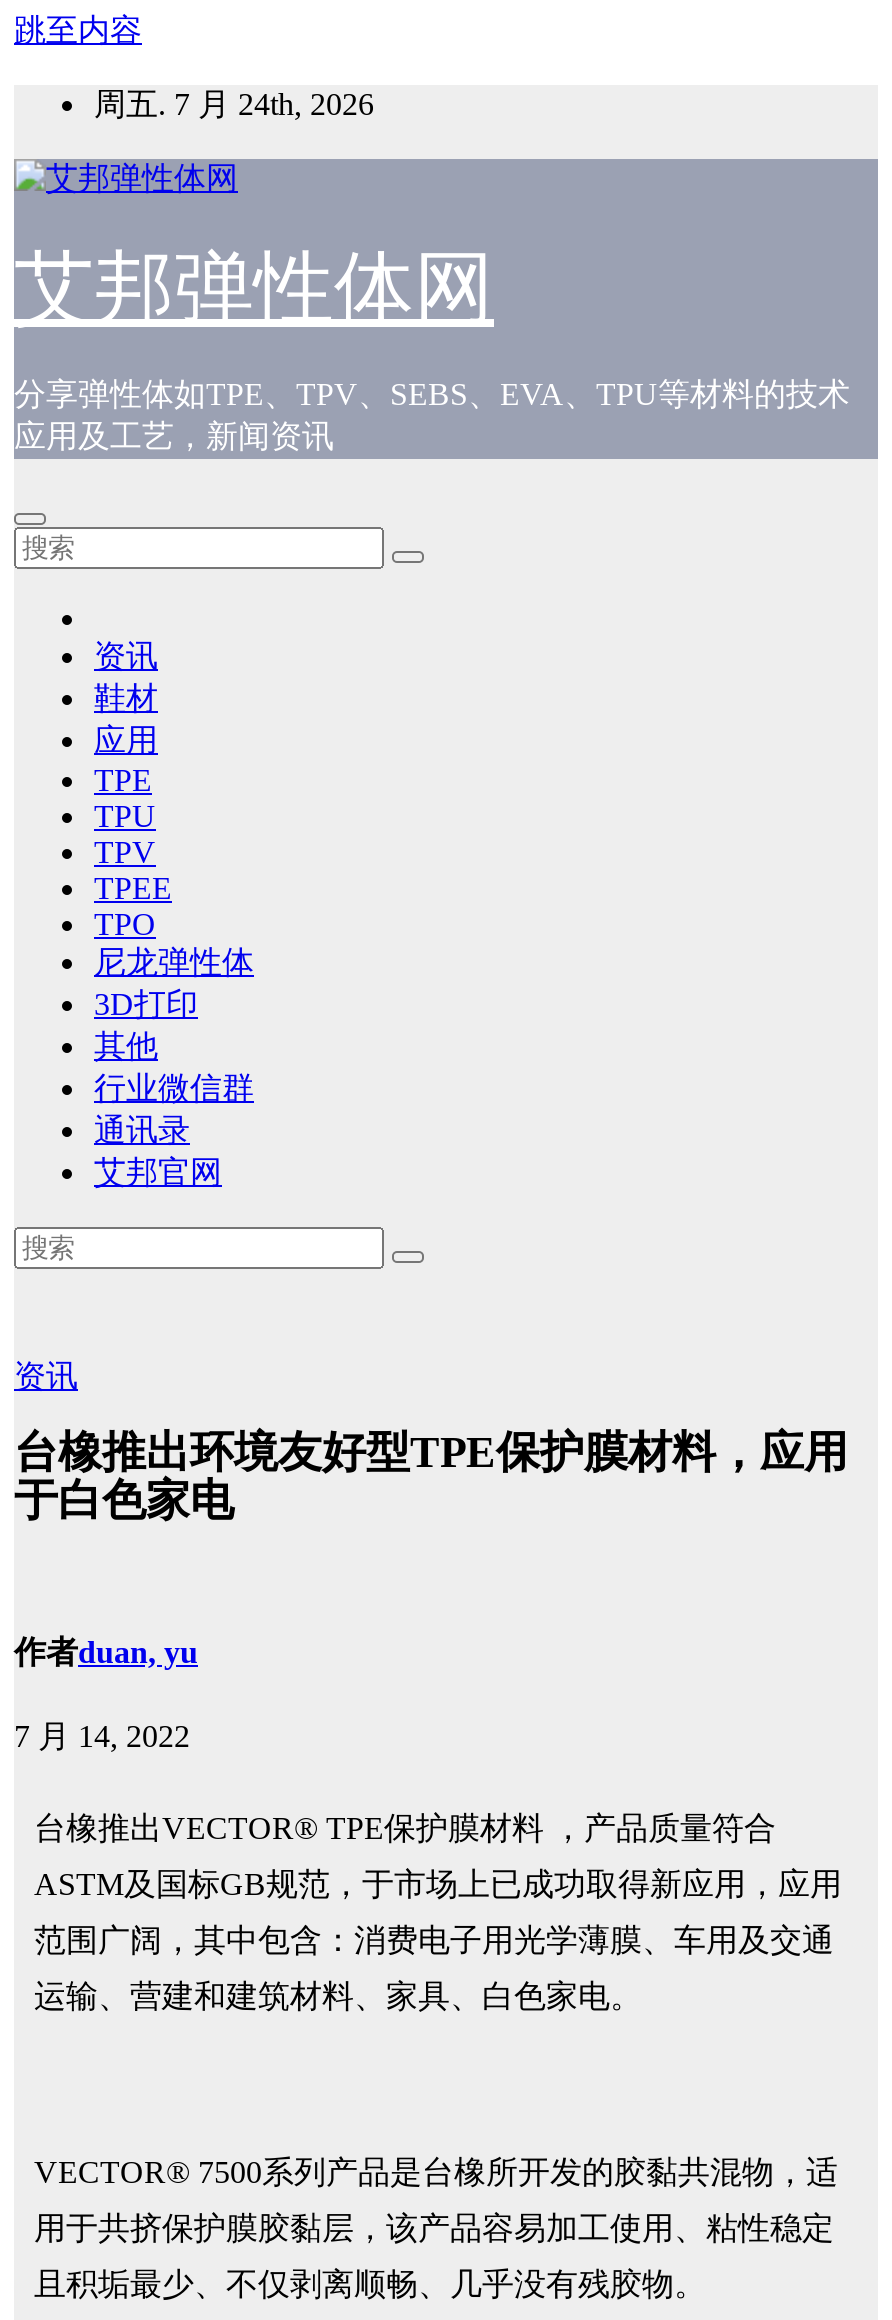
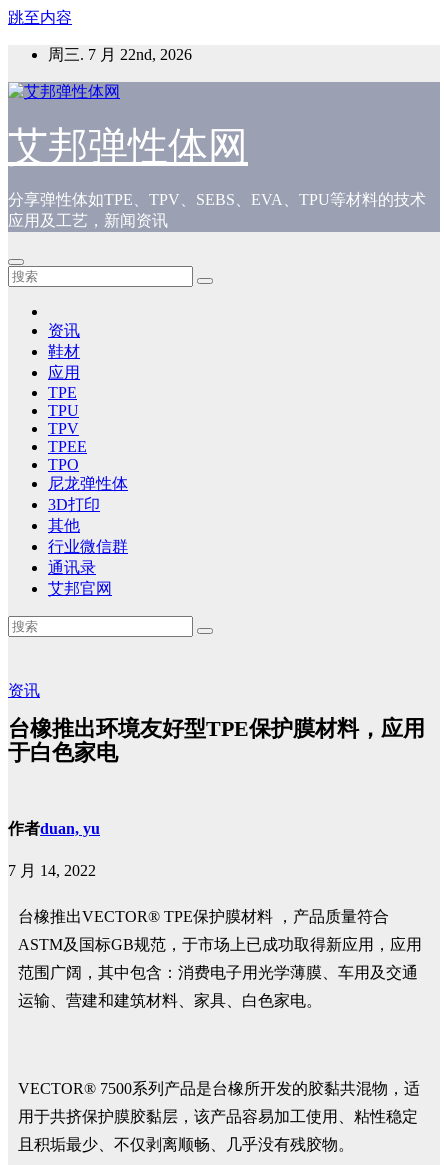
[94,87,374,121] 周五. 7 月 24th, 2026 -> [48,46,192,63] 周三. 7 月 22nd, 2026

